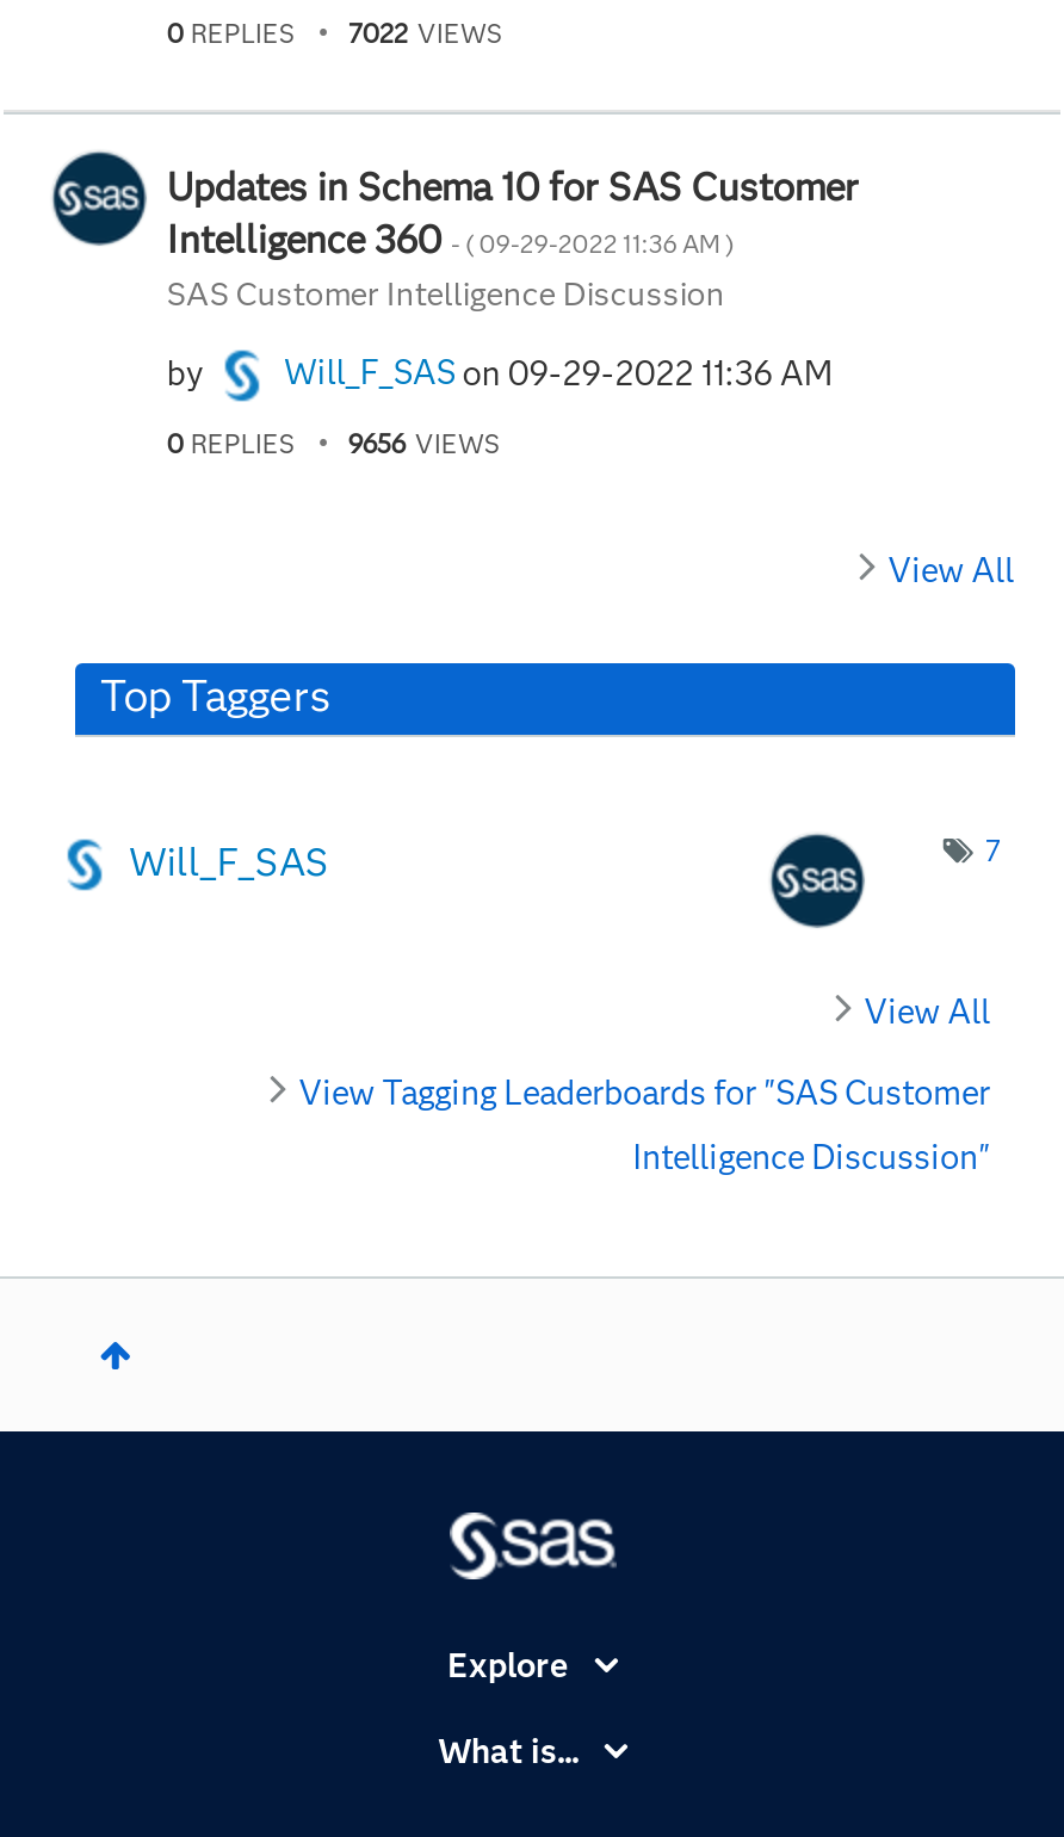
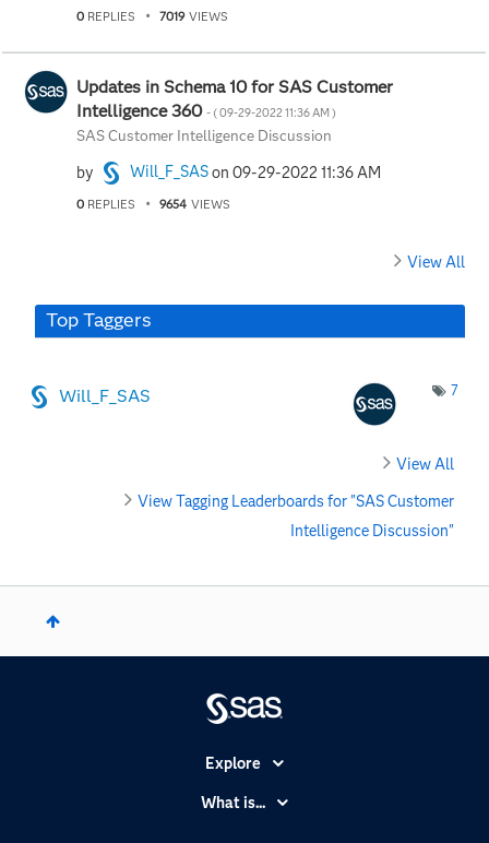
[348,16,503,49] 7022 VIEWS -> [160,8,229,23] 7019 VIEWS
[348,427,501,460] 9656 VIEWS -> [160,197,231,212] 9654 VIEWS

